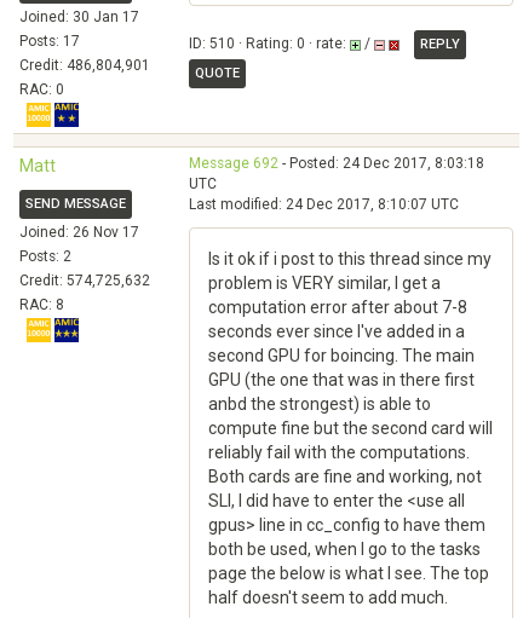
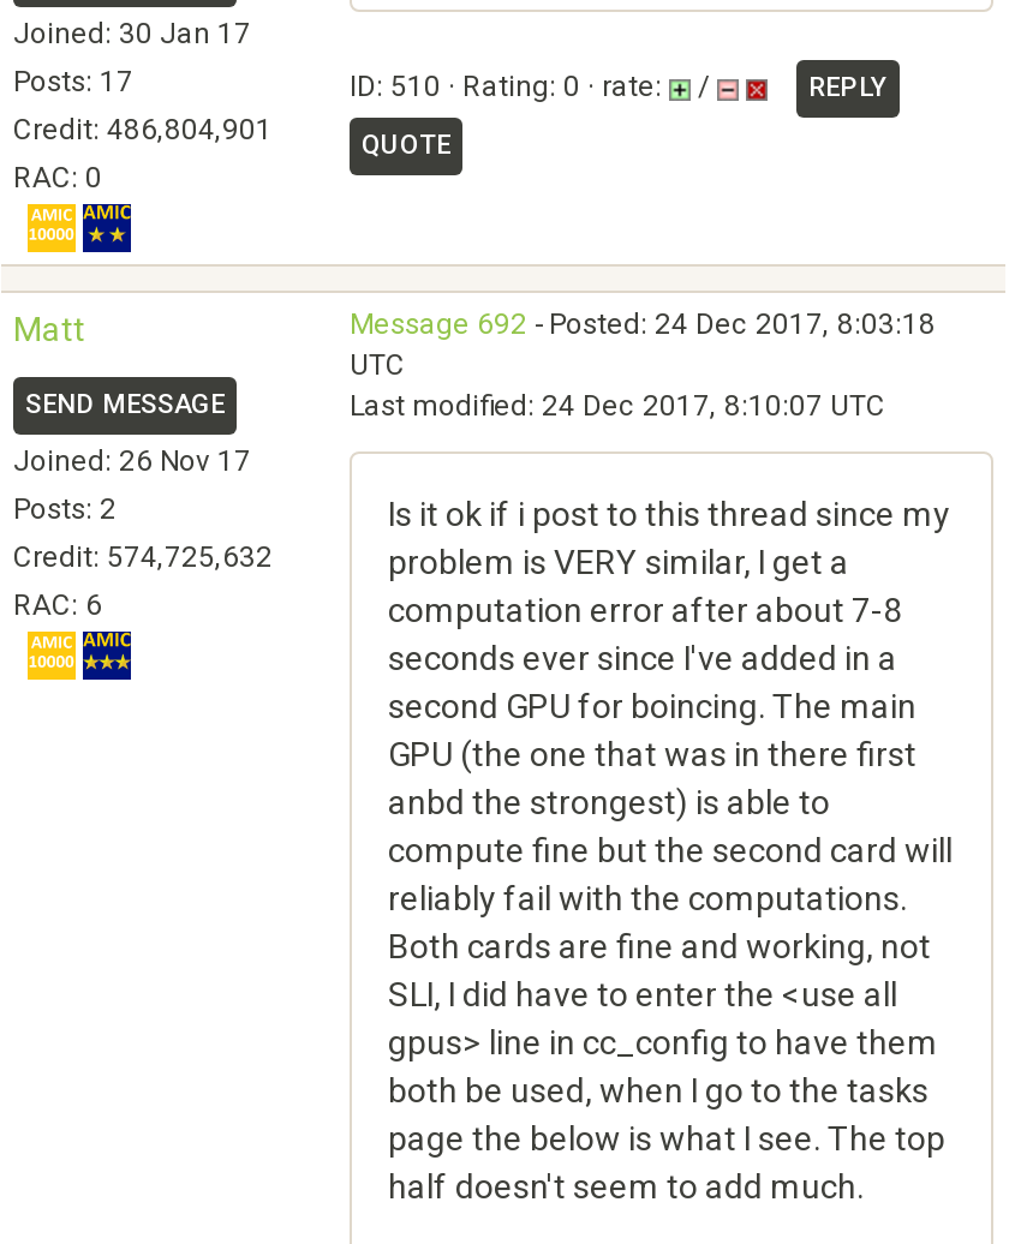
[19,296,64,313] RAC: 8 -> [13,588,102,622] RAC: 6

